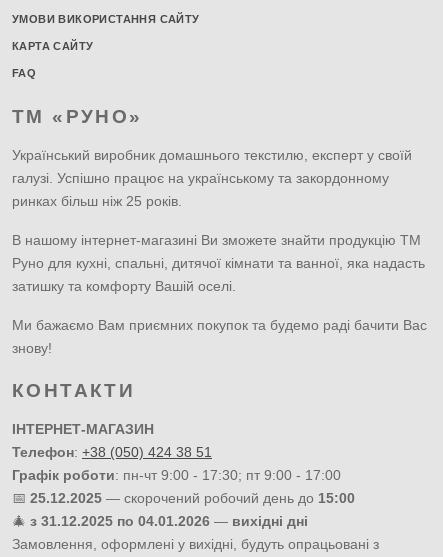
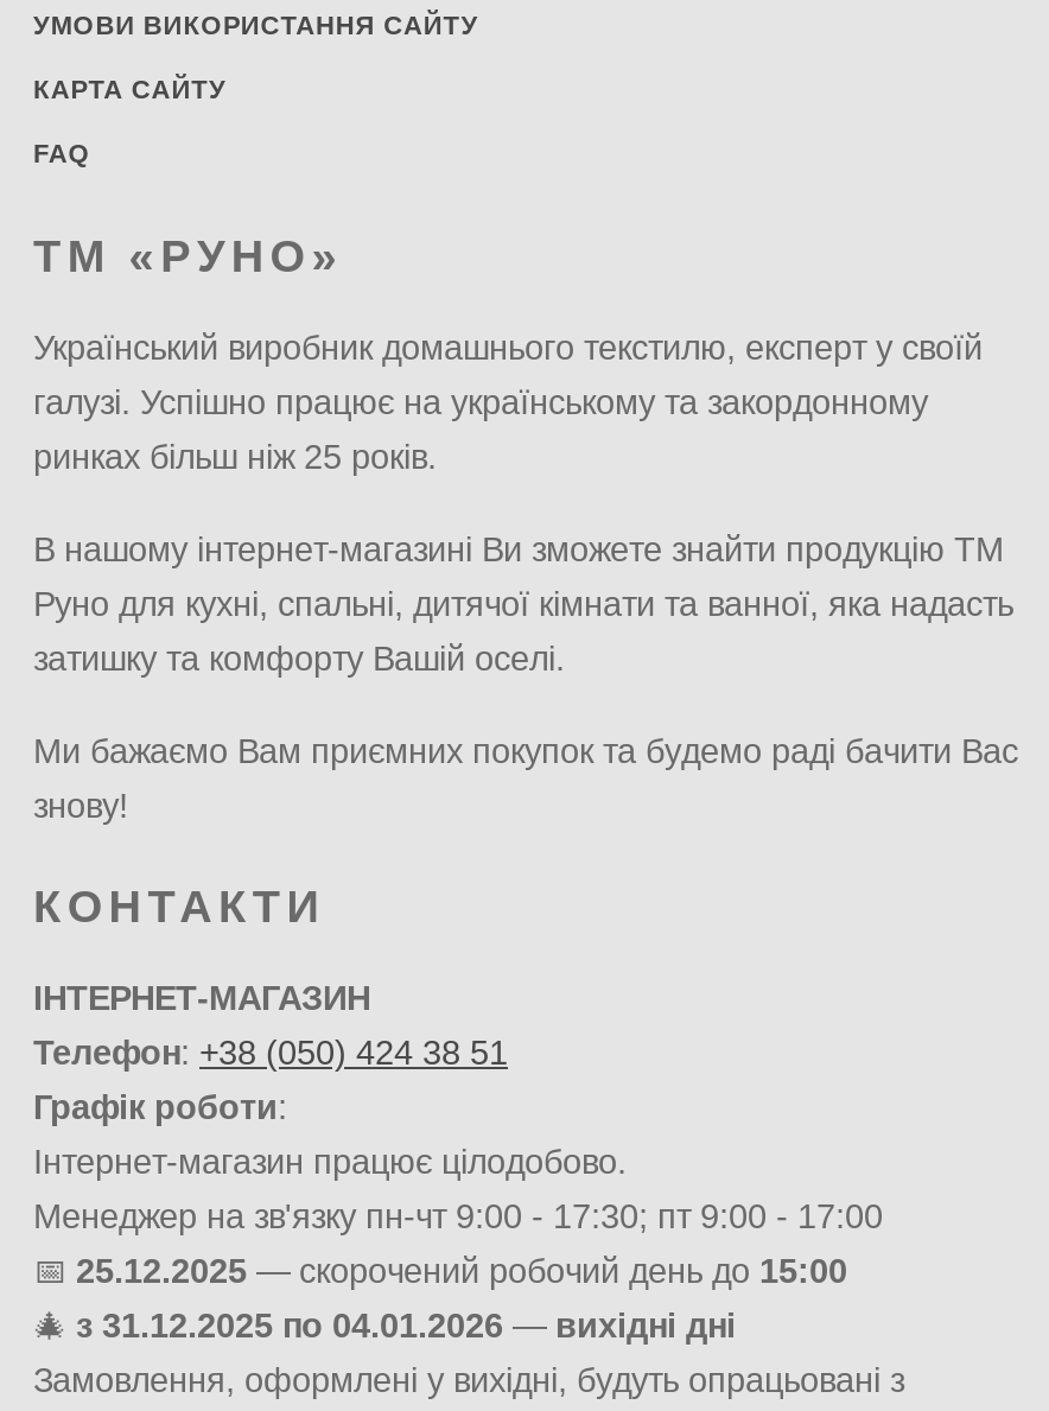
[12,467,341,483] Графік роботи: пн-чт 9:00 - 17:30; пт 9:00 - 17:00 -> [33,1089,883,1236] Графік роботи: | Інтернет-магазин працює цілодобово. | Менеджер на зв'язку пн-чт 9:00 - 17:30; пт 9:00 - 17:00

